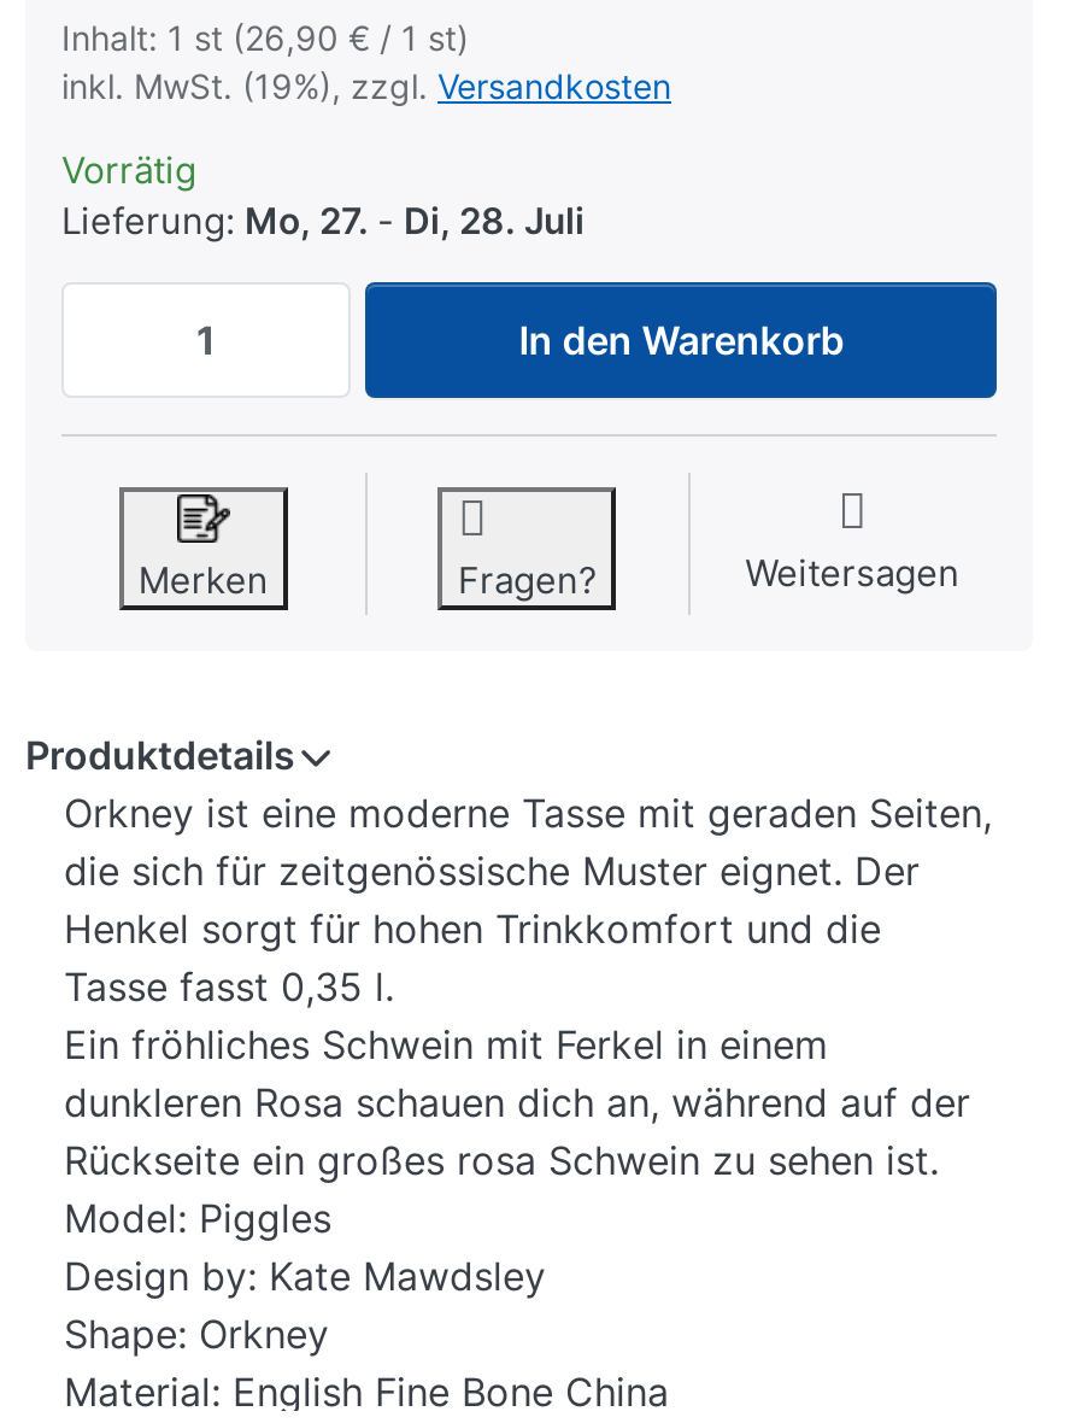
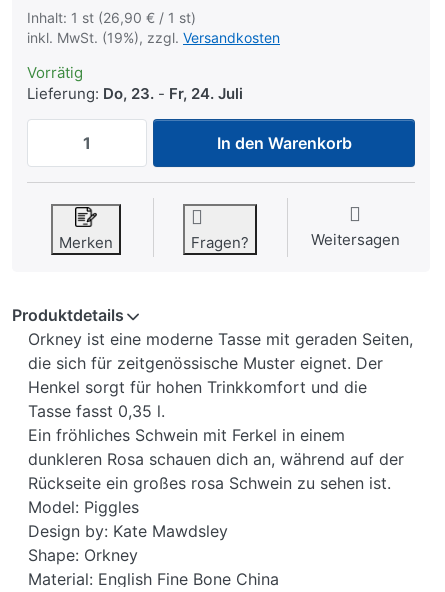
[61,198,585,244] Lieferung: Mo, 27. - Di, 28. Juli -> [27,84,243,103] Lieferung: Do, 23. - Fr, 24. Juli

